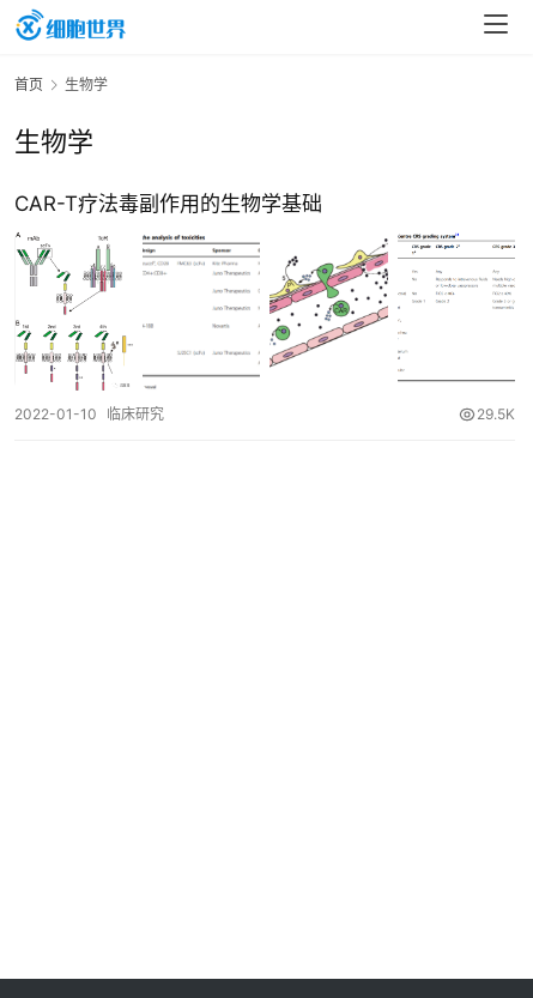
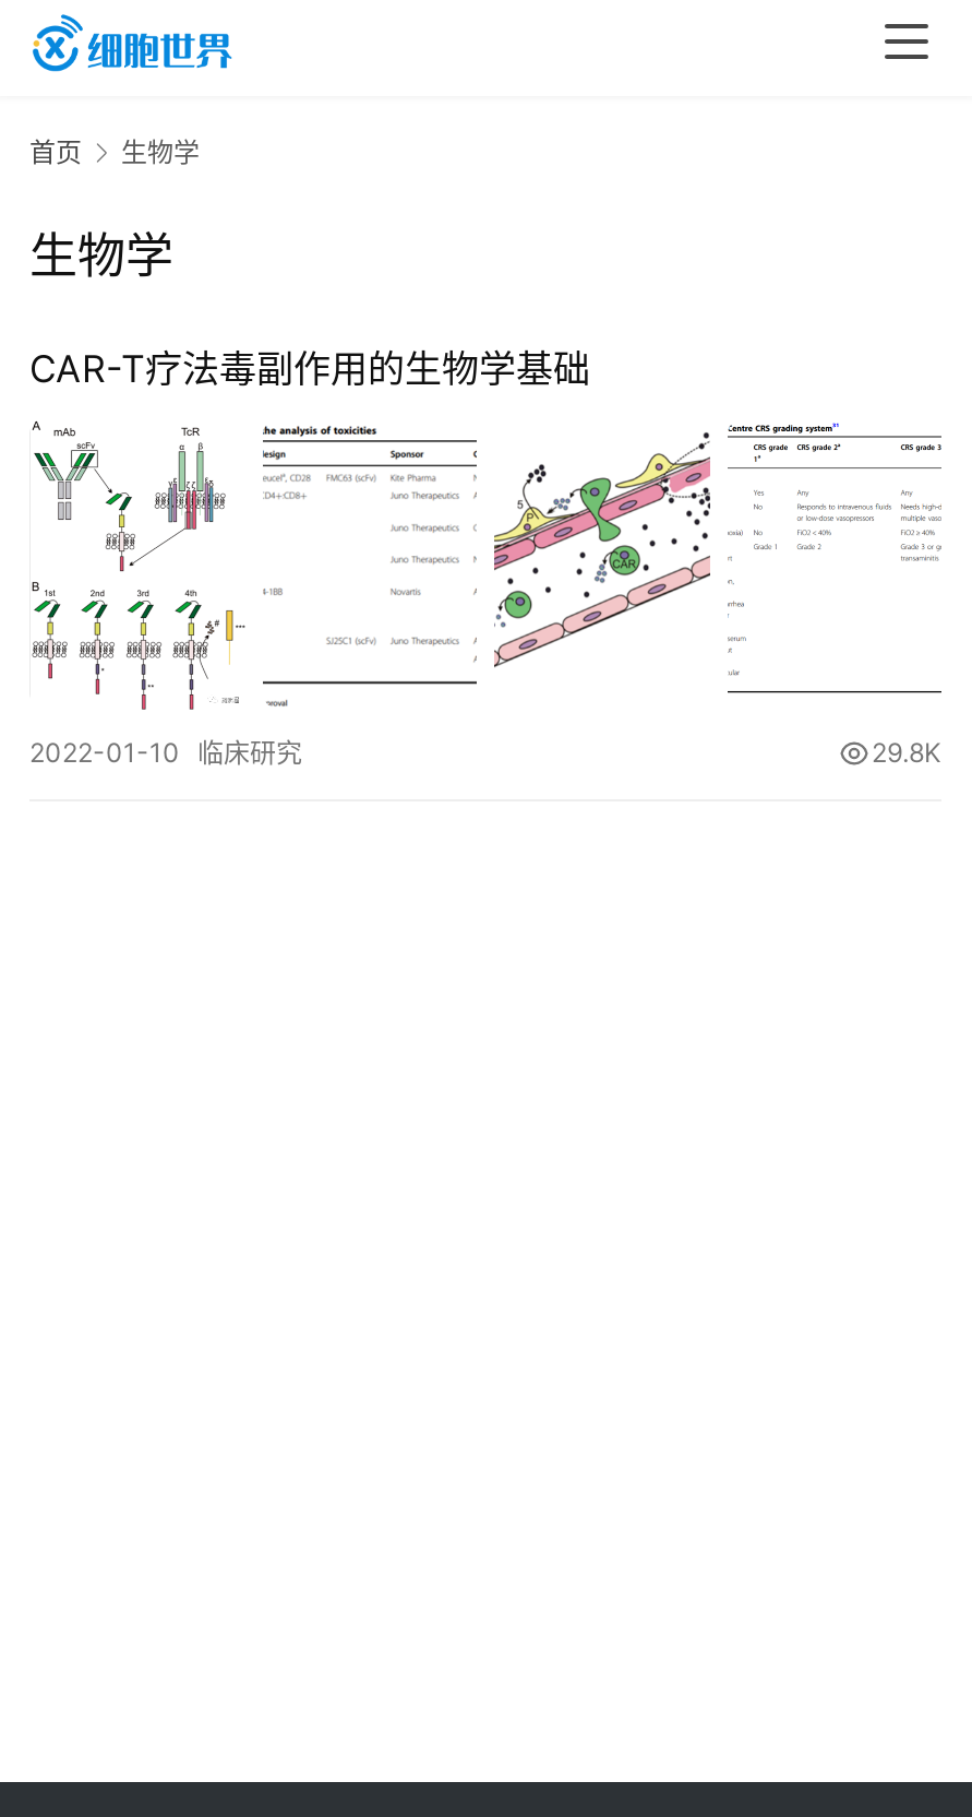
[477,405,515,423] 29.5K -> [872,736,941,768] 29.8K

